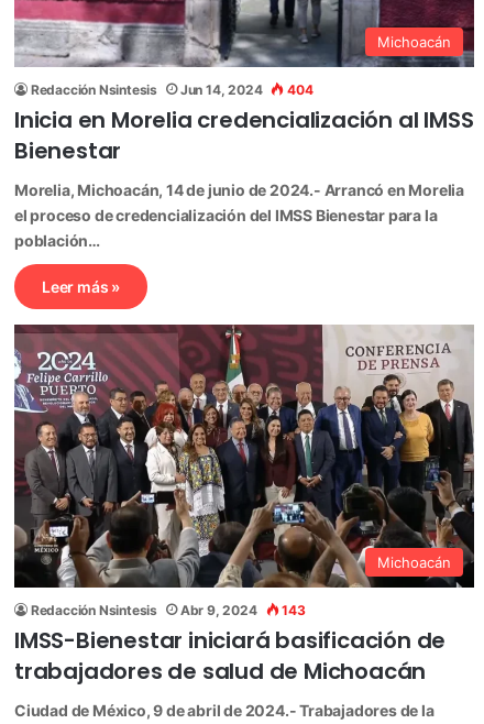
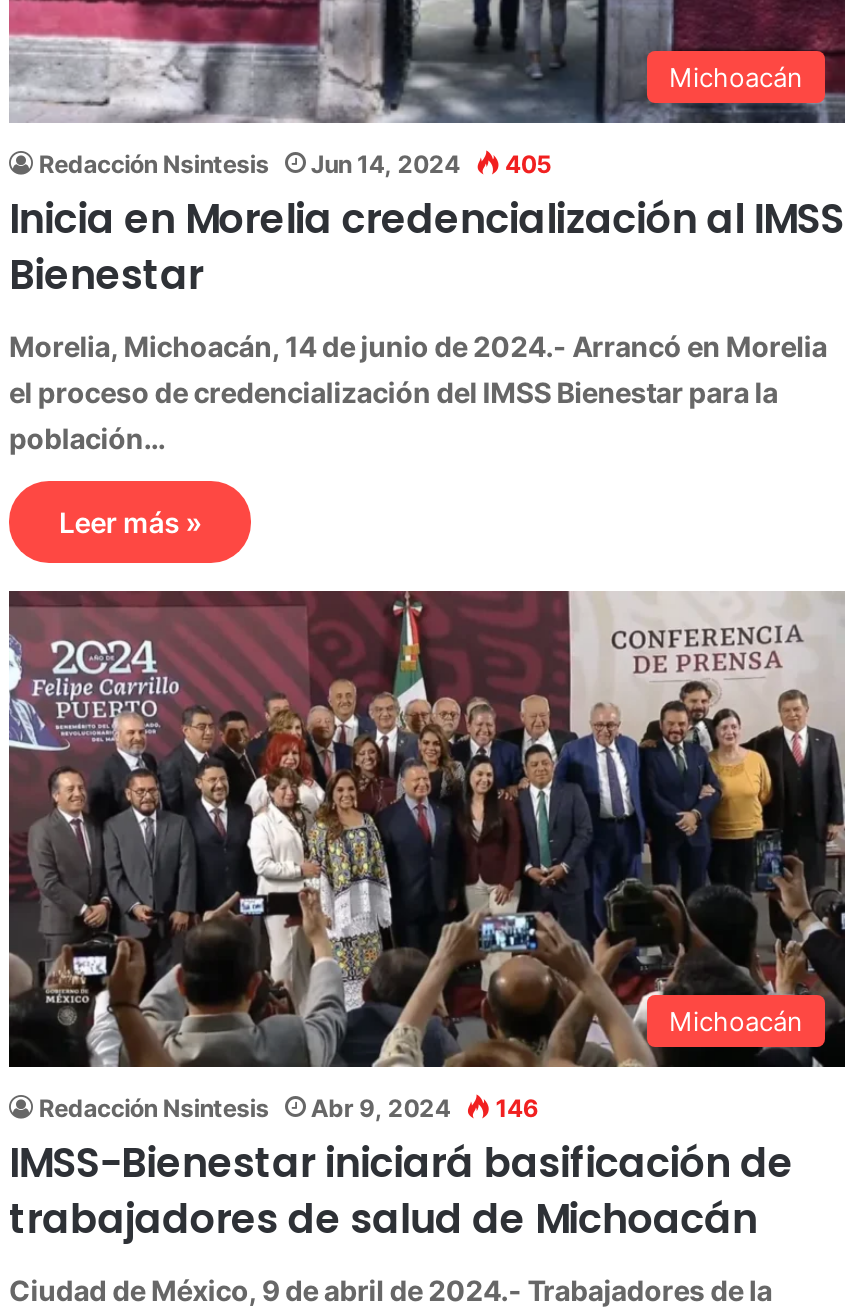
[31,82,313,98] Redacción Nsintesis Jun 14, 2024 404 -> [39,149,552,179] Redacción Nsintesis Jun 14, 2024 405
[31,602,305,618] Redacción Nsintesis Abr 9, 2024 143 -> [39,1093,538,1123] Redacción Nsintesis Abr 9, 2024 146

